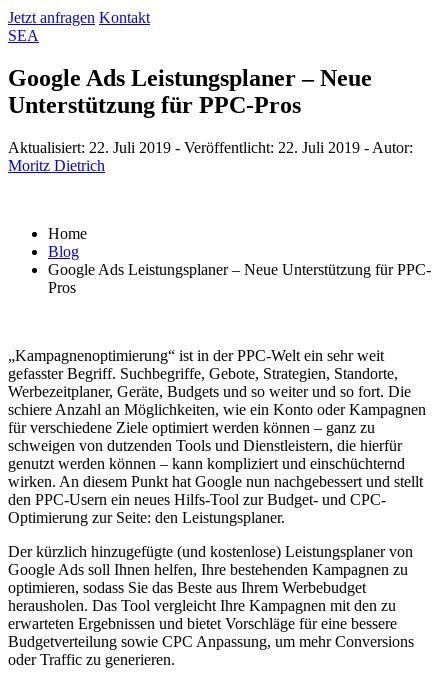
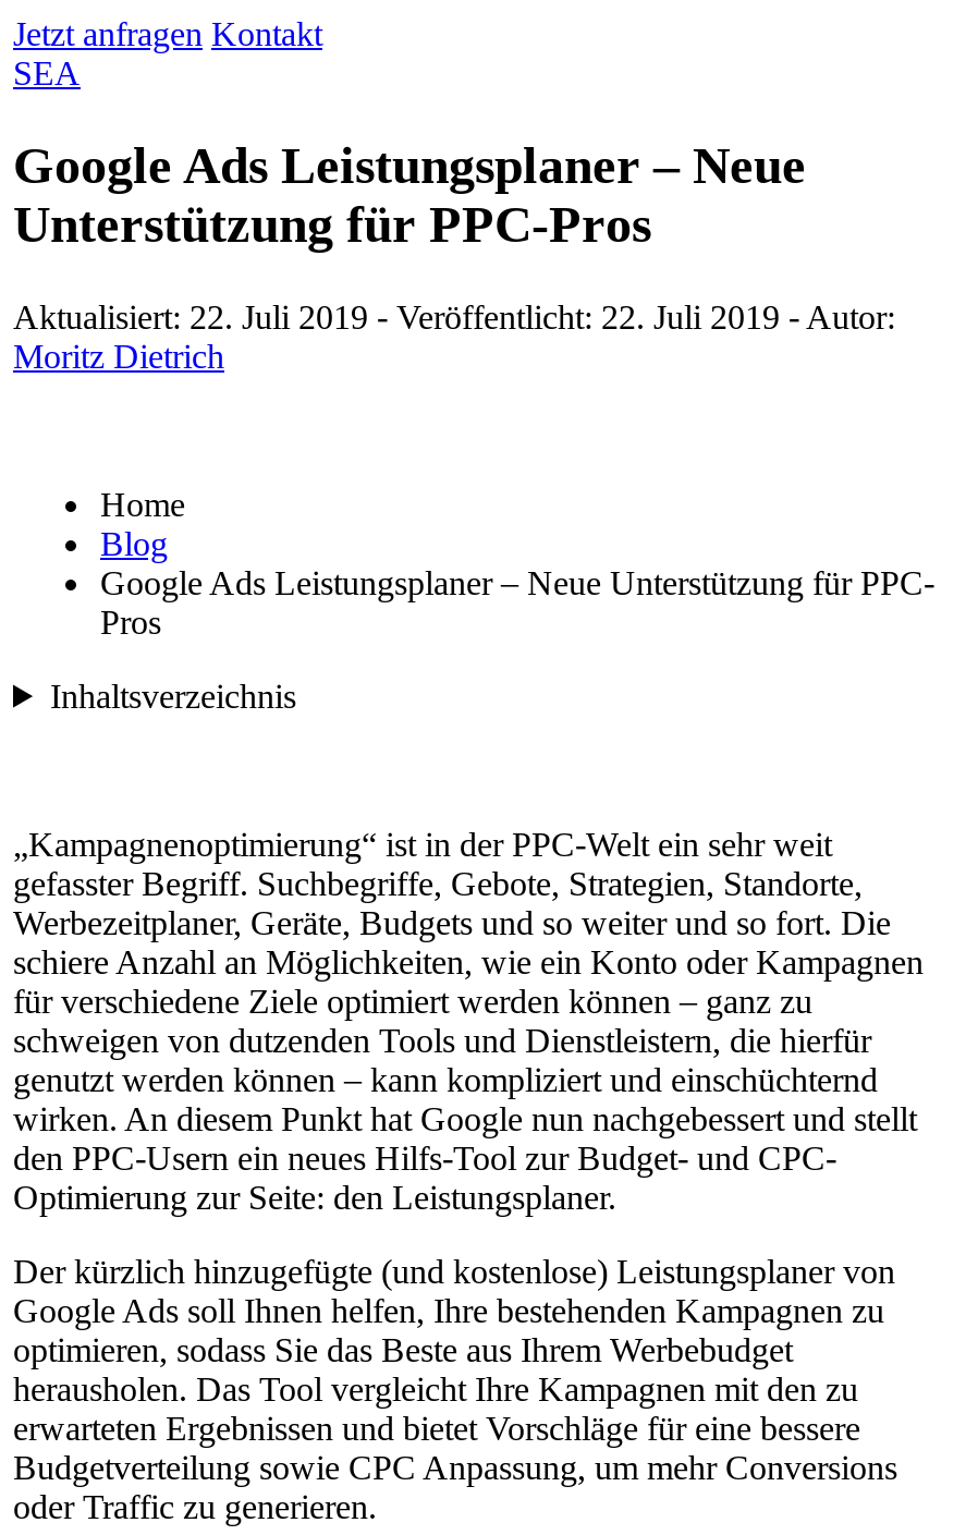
none -> [50,677,296,714] Inhaltsverzeichnis

